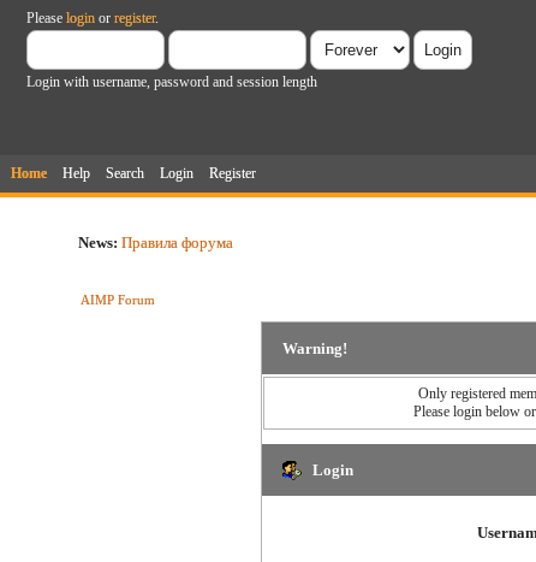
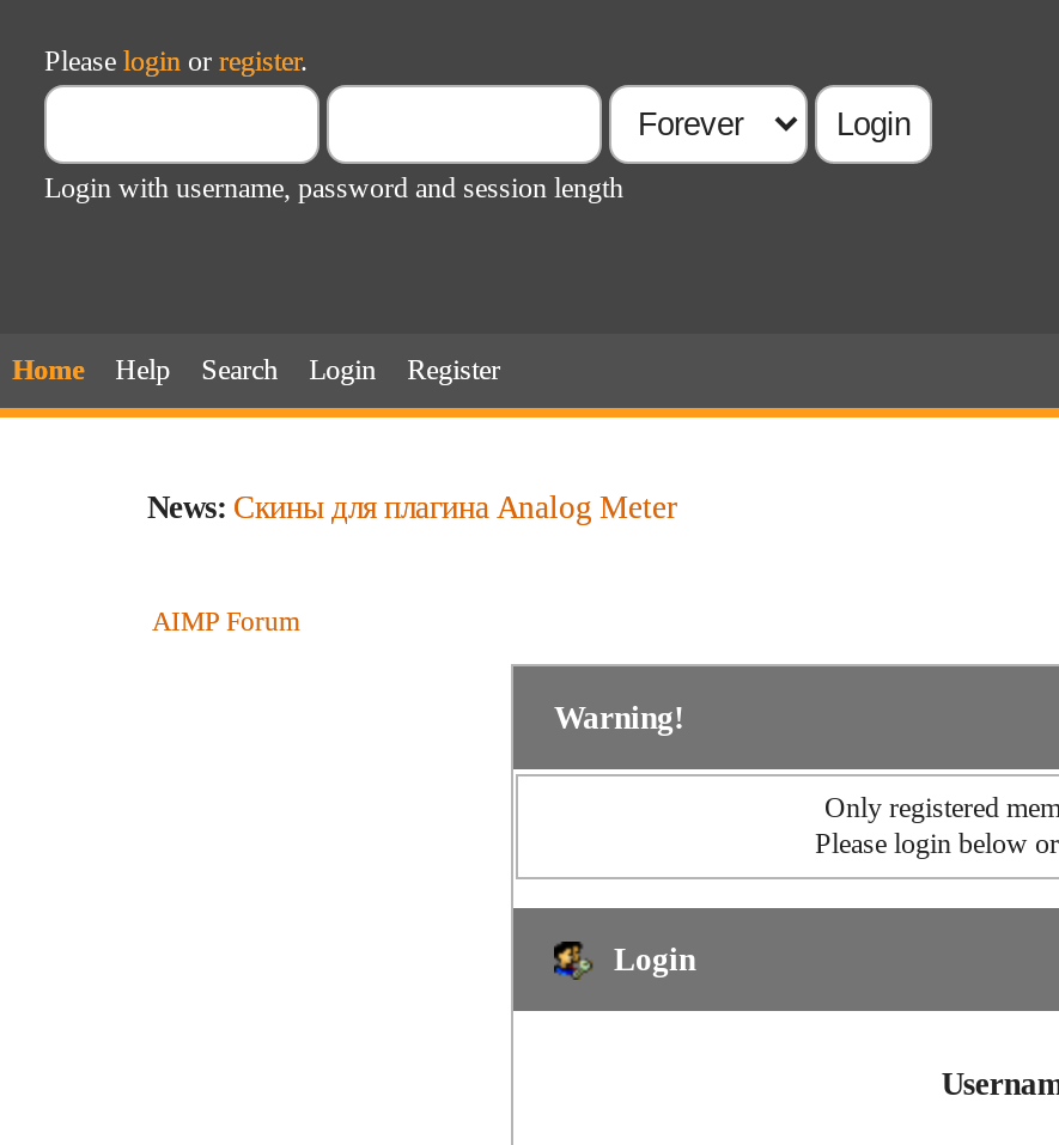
[78,233,233,252] News: Правила форума -> [147,489,676,525] News: Скины для плагина Analog Meter

